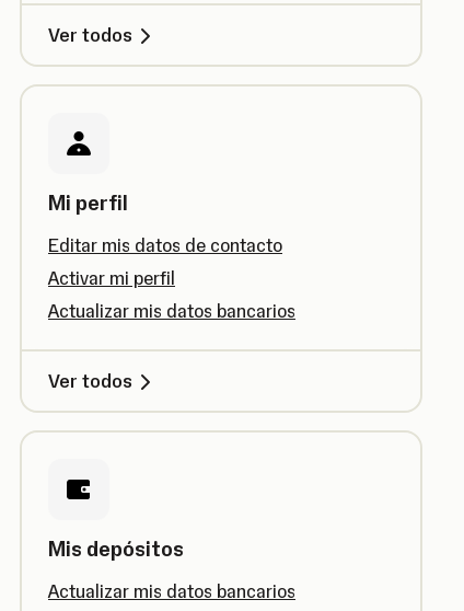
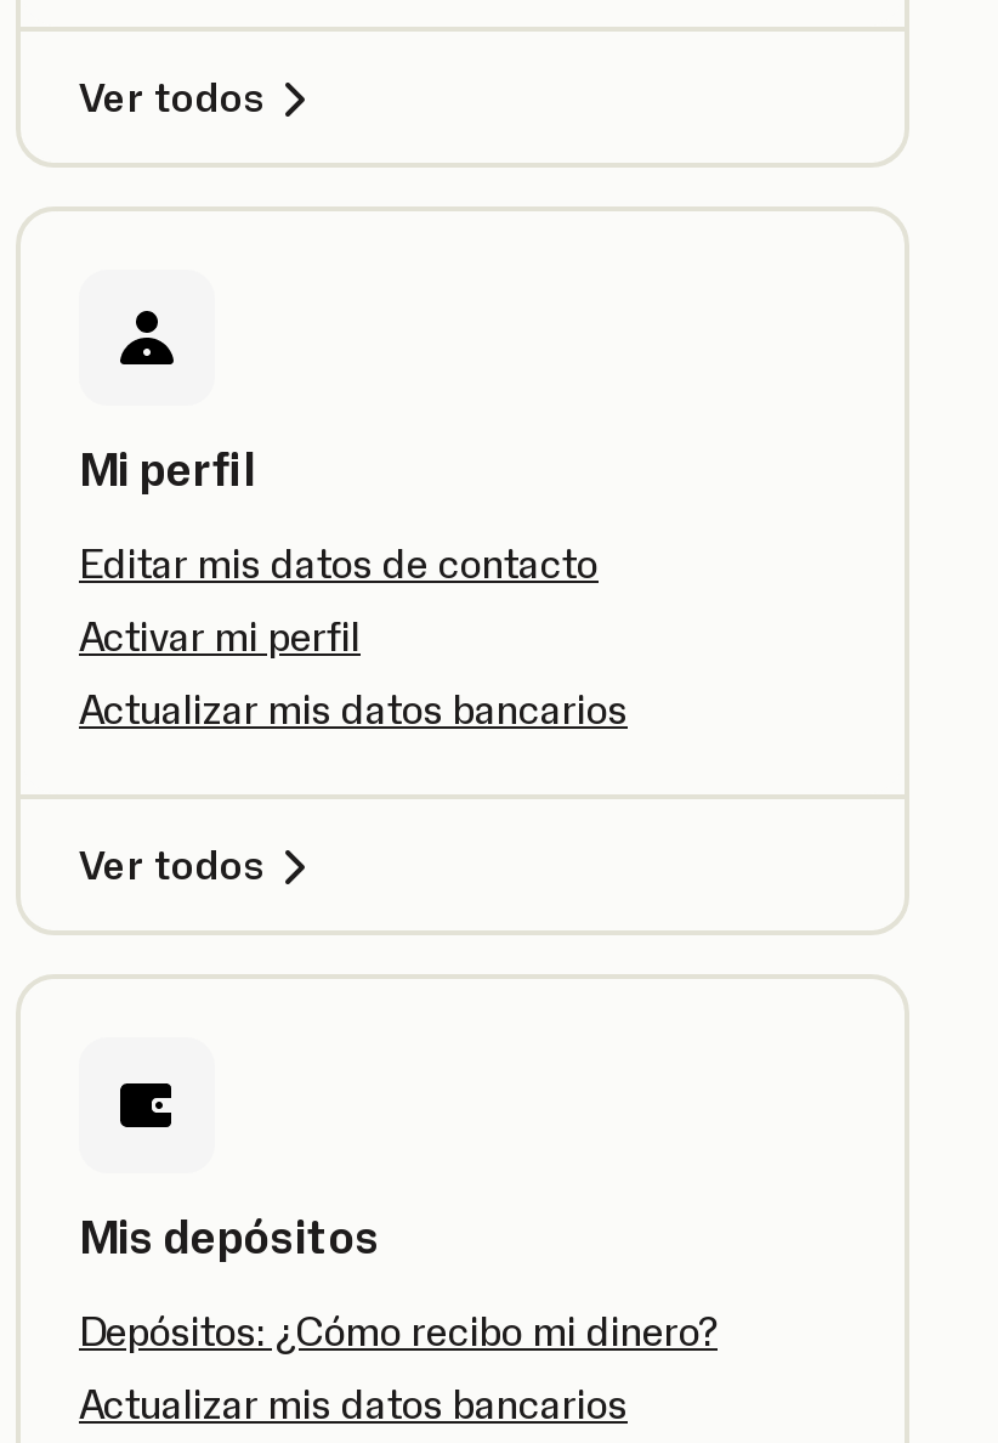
none -> [79,1307,718,1356] Depósitos: ¿Cómo recibo mi dinero?

